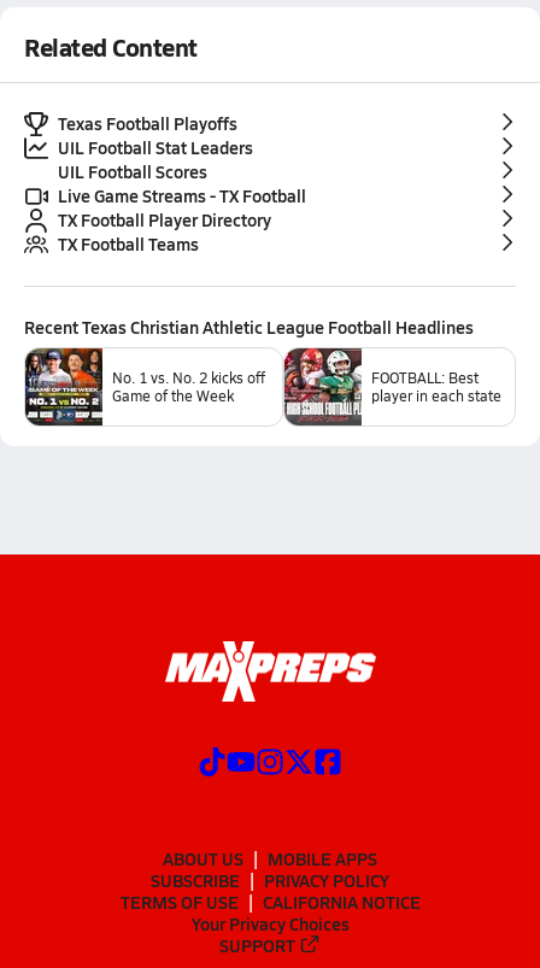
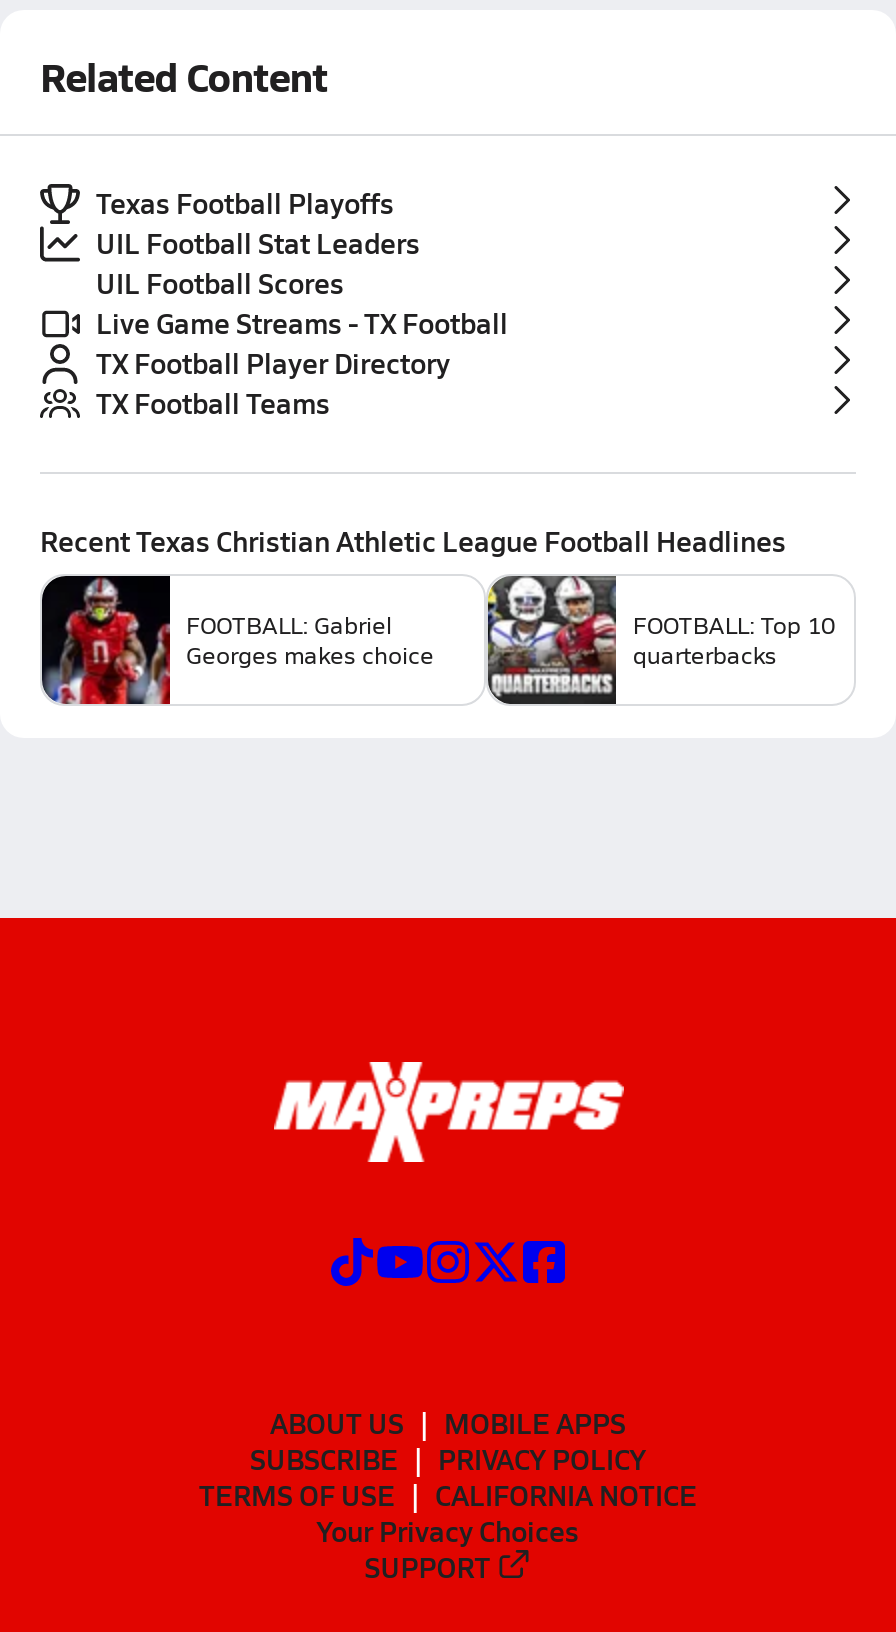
[24,347,265,427] [image] | No. 1 vs. No. 2 kicks off | Game of the Week -> [42,574,434,706] [image] | FOOTBALL: Gabriel | Georges makes choice
[282,347,501,427] [image] | FOOTBALL: Best | player in each state -> [470,574,835,706] [image] | FOOTBALL: Top 10 | quarterbacks

